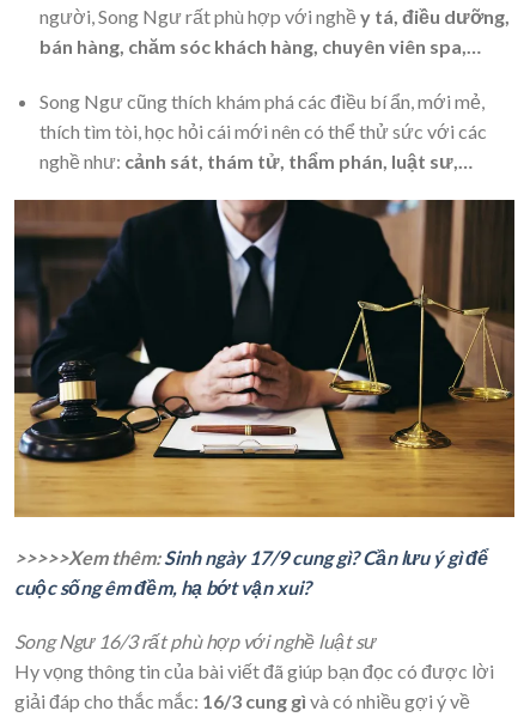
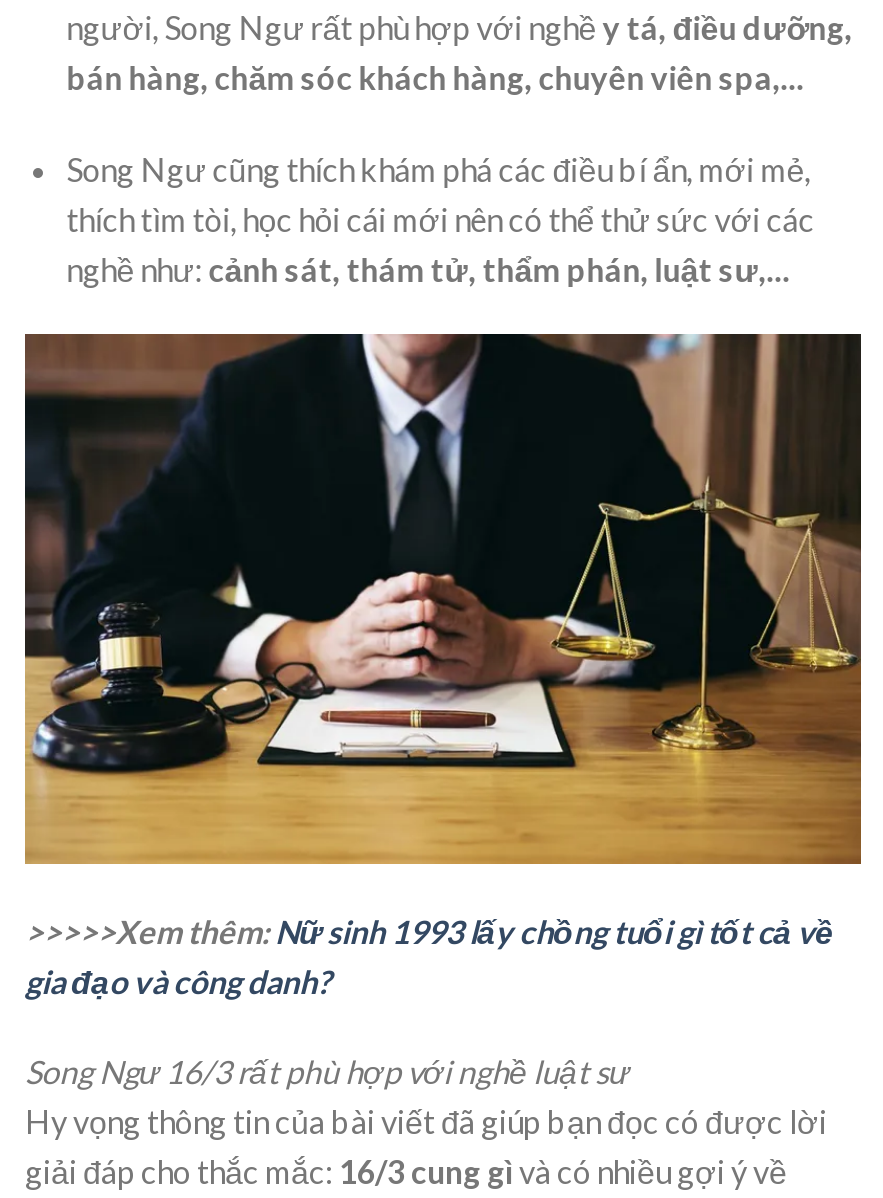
[14,545,488,598] >>>>>Xem thêm: Sinh ngày 17/9 cung gì? Cần lưu ý gì để | cuộc sống êm đềm, hạ bớt vận xui? -> [25,911,833,999] >>>>>Xem thêm: Nữ sinh 1993 lấy chồng tuổi gì tốt cả về | gia đạo và công danh?

